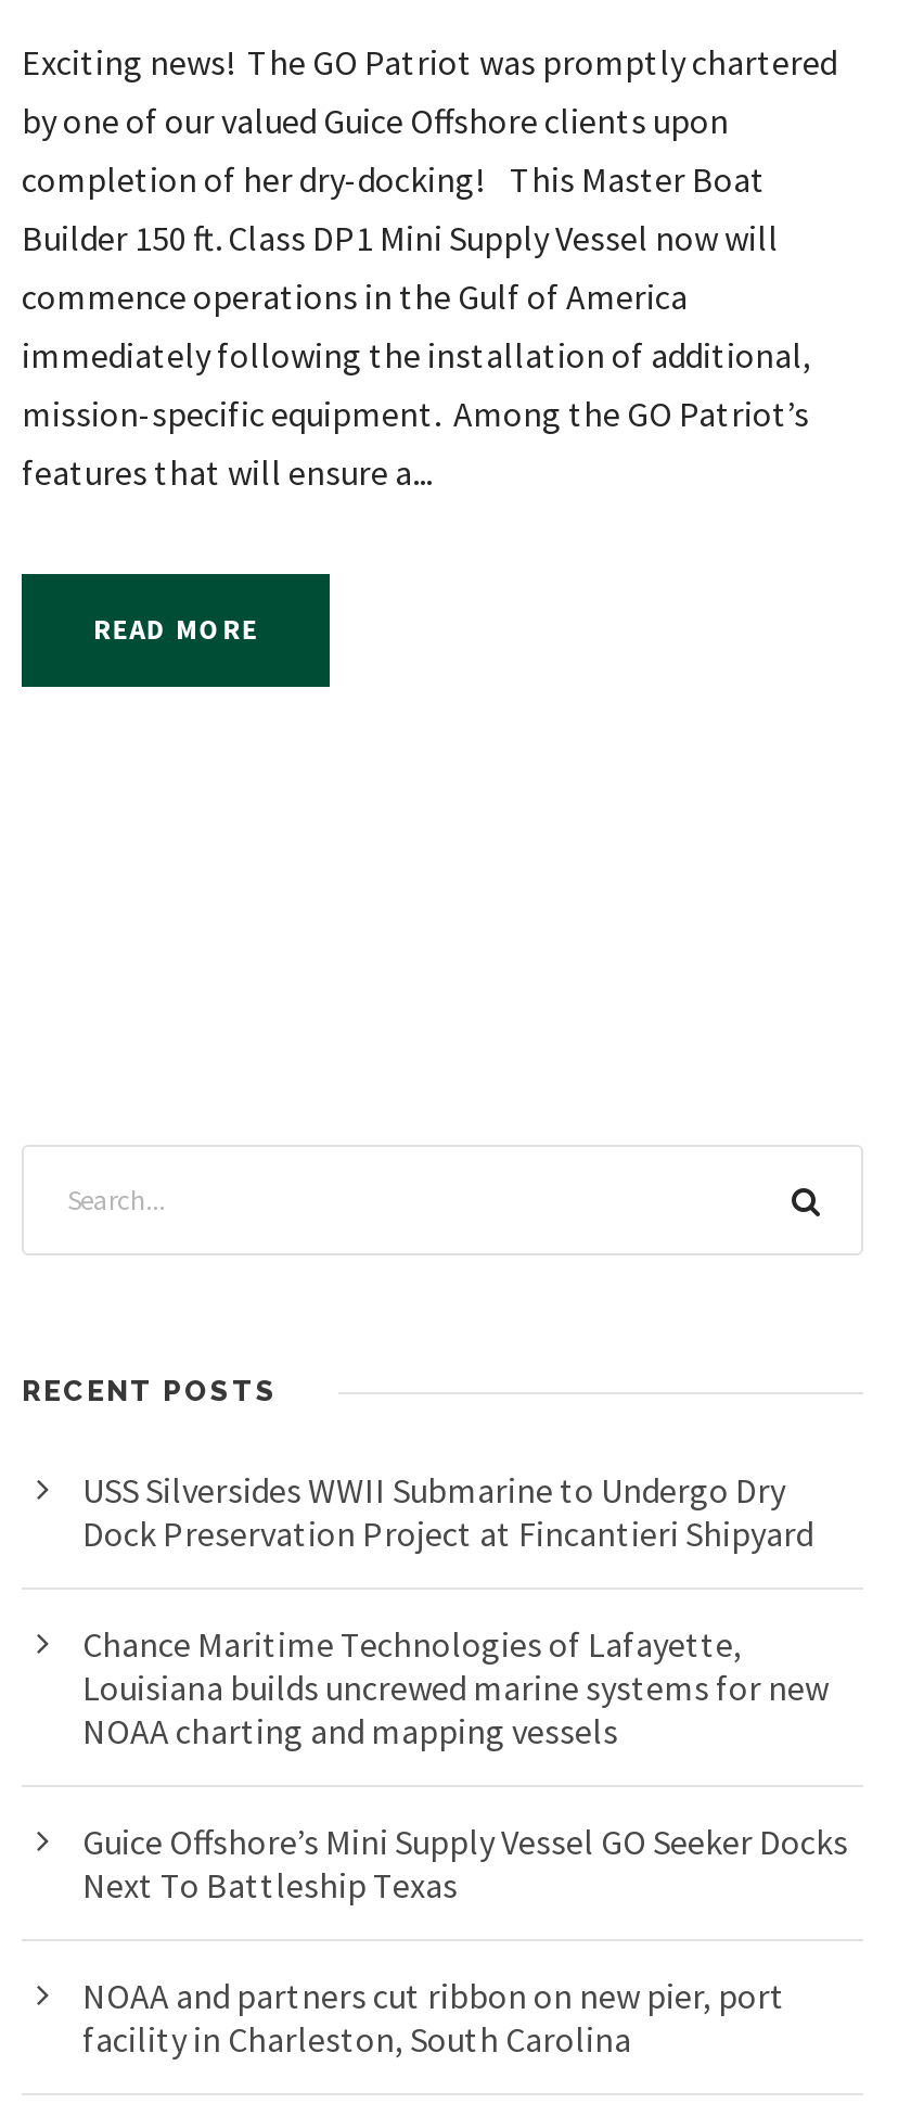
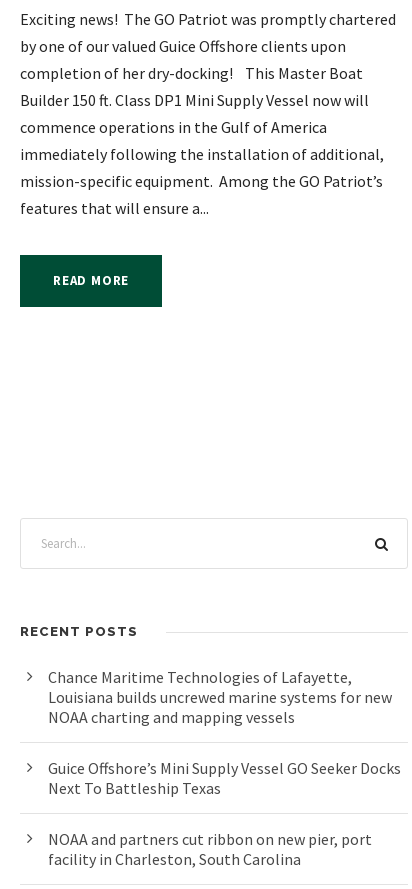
[82,1468,813,1555] USS Silversides WWII Submarine to Undergo Dry | Dock Preservation Project at Fincantieri Shipyard -> none

